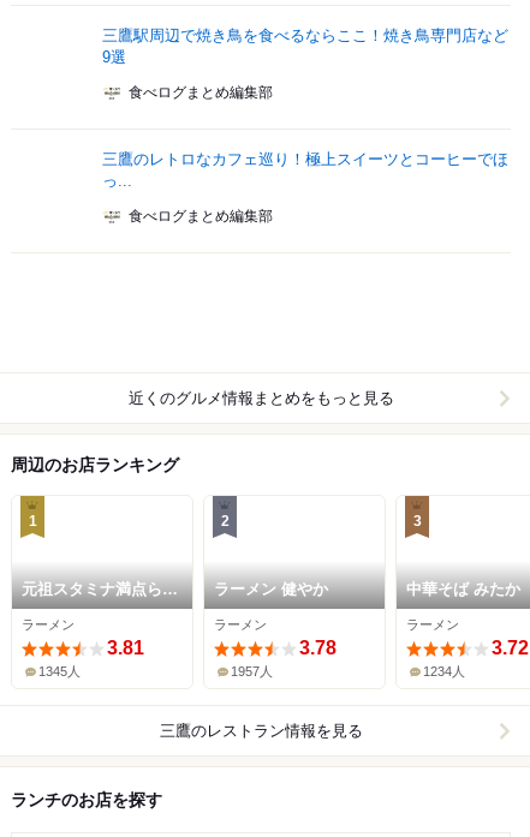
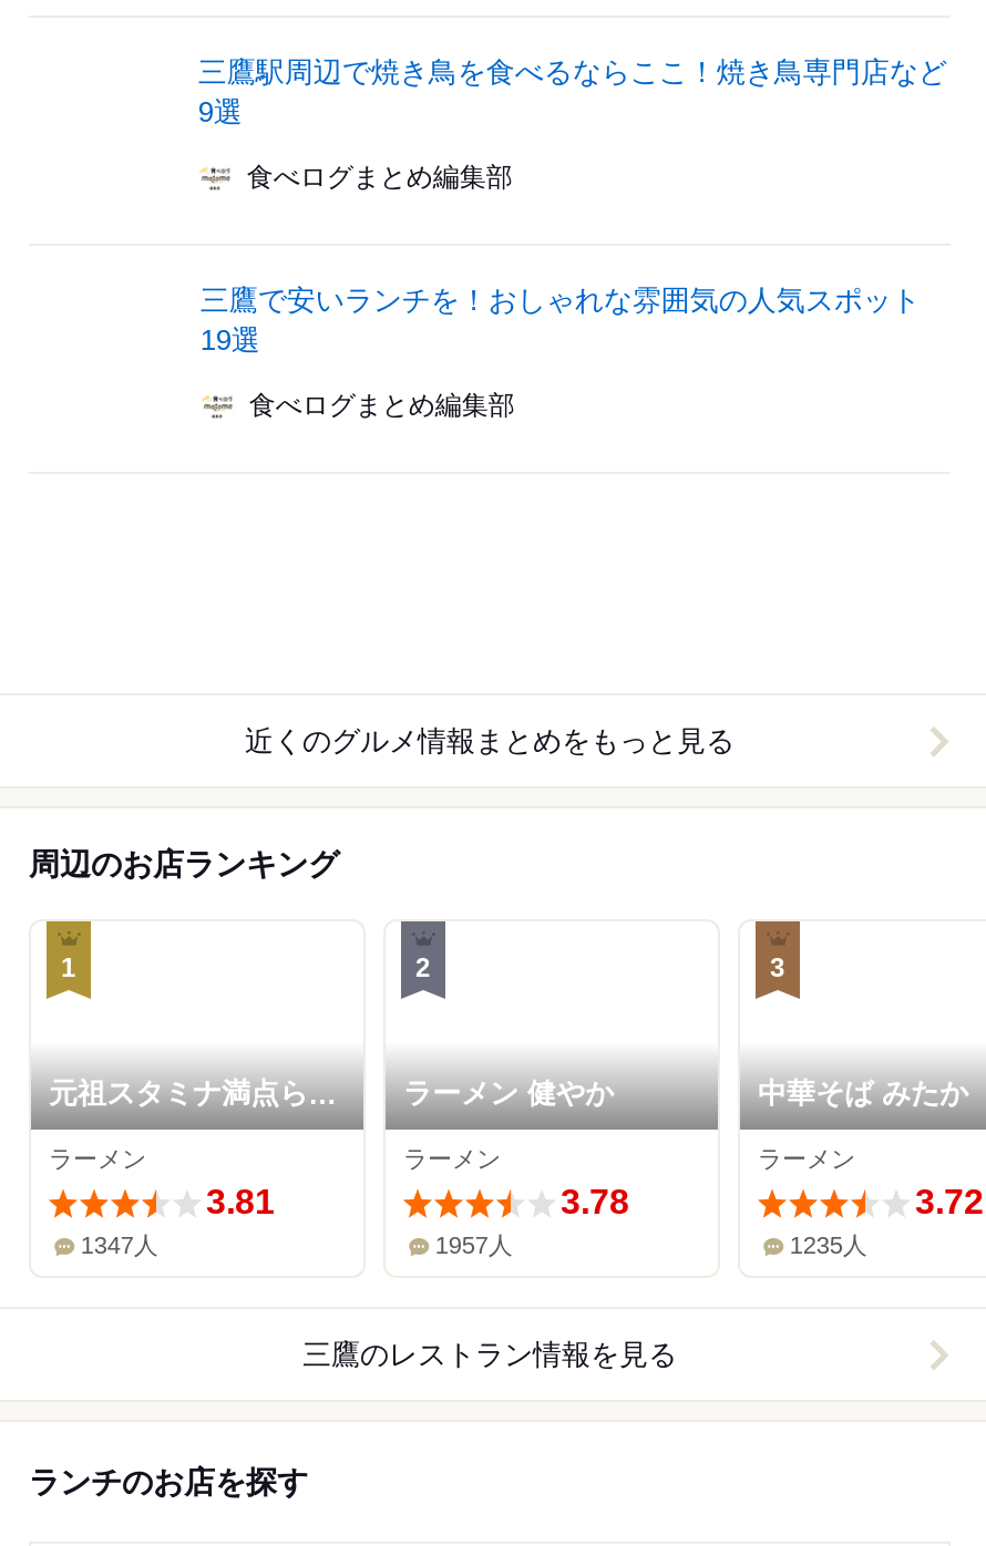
[102,150,508,190] 三鷹のレトロなカフェ巡り！極上スイーツとコーヒーでほ | っ... -> [200,284,920,357] 三鷹で安いランチを！おしゃれな雰囲気の人気スポット | 19選
[39,664,81,679] 1345人 -> [81,1232,158,1259] 1347人
[424,664,466,679] 1234人 -> [790,1232,867,1259] 1235人

